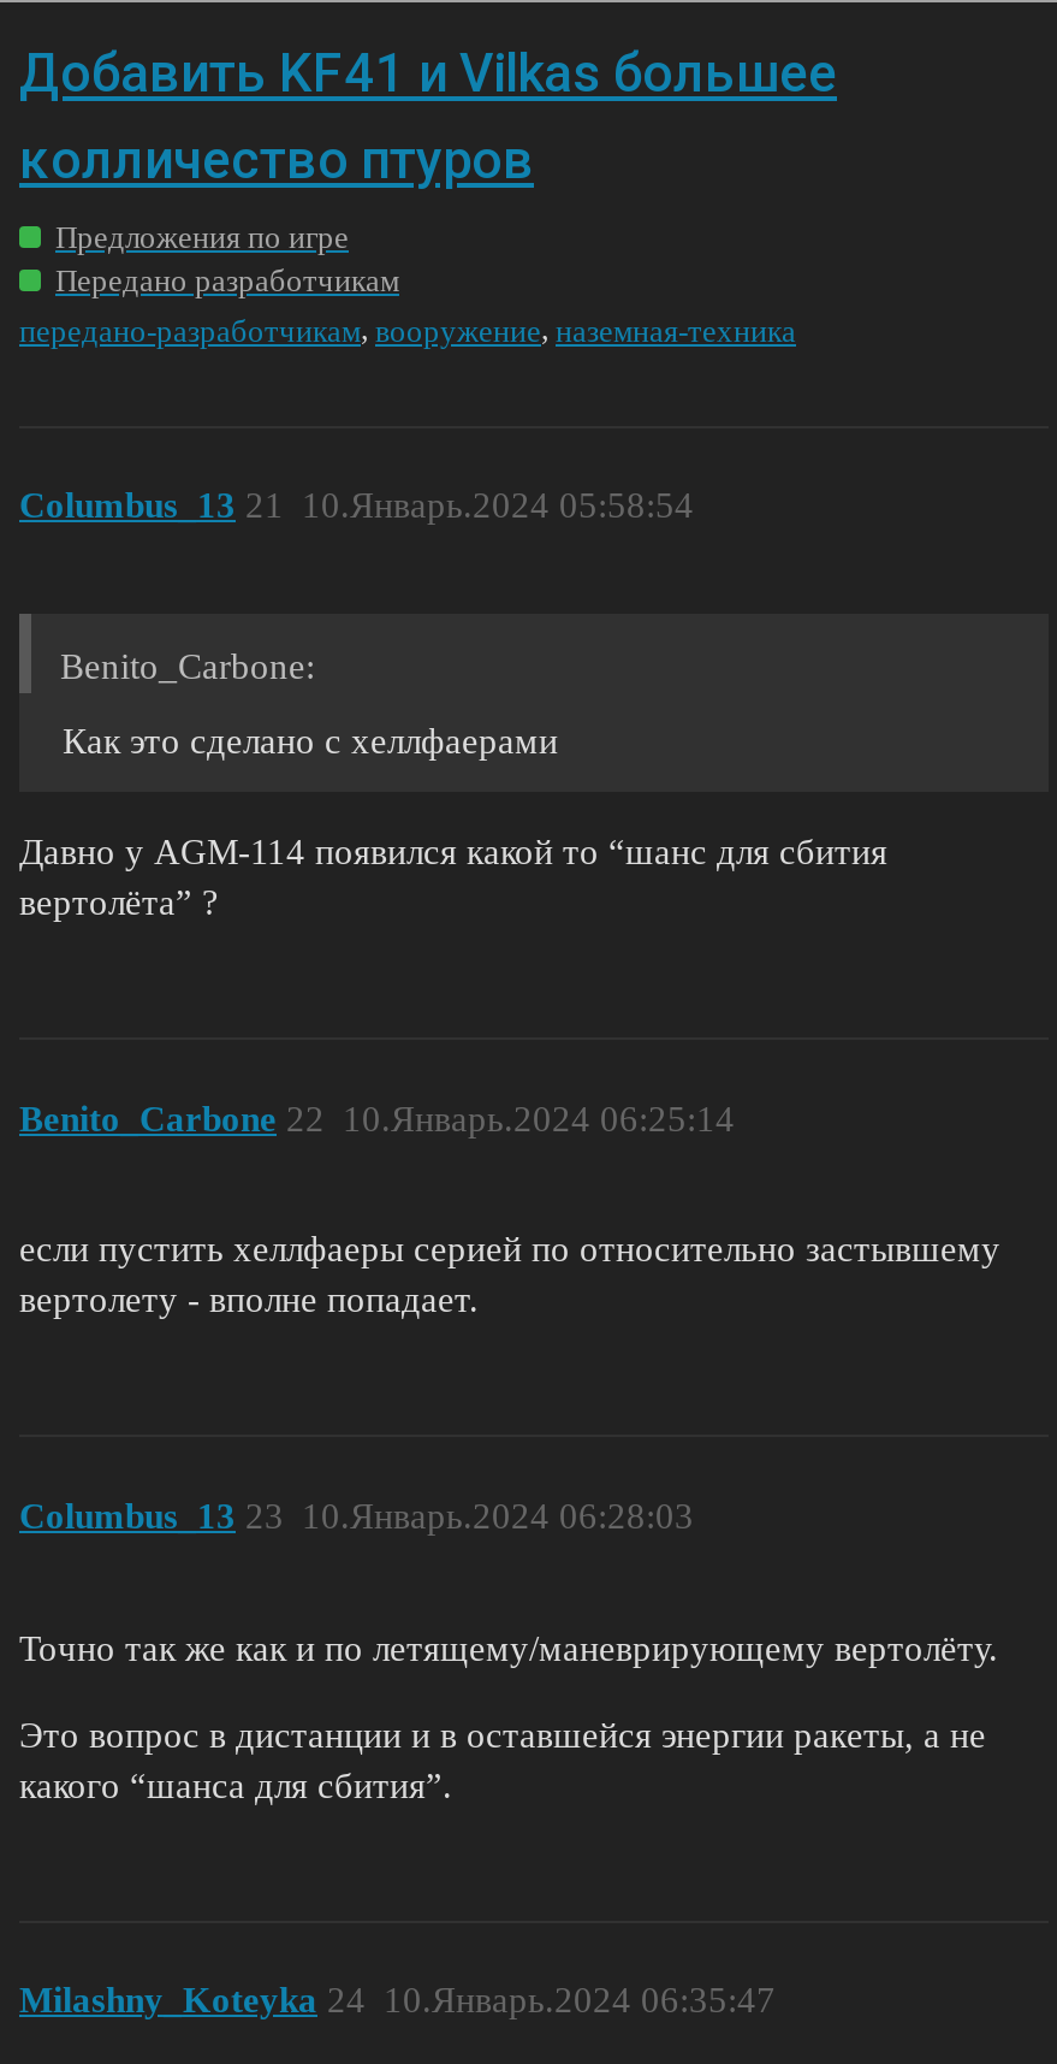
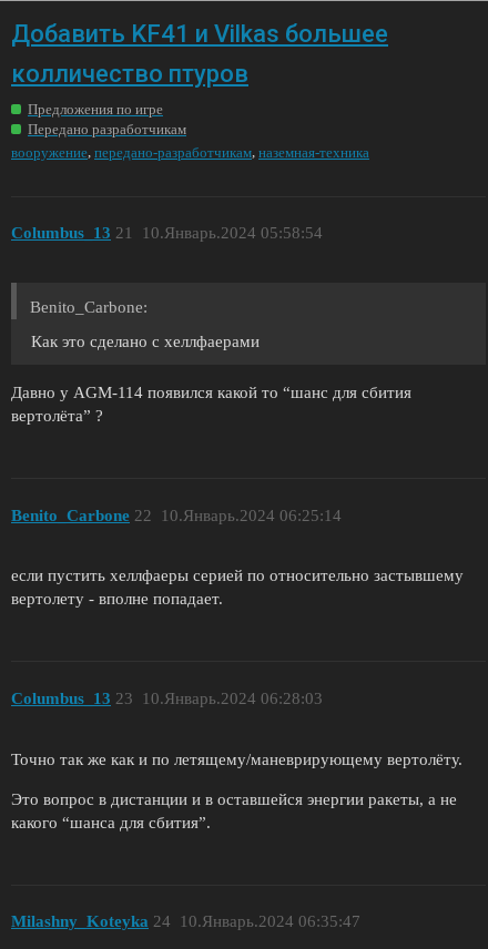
[19,310,796,349] передано-разработчикам, вооружение, наземная-техника -> [11,143,369,161] вооружение, передано-разработчикам, наземная-техника

